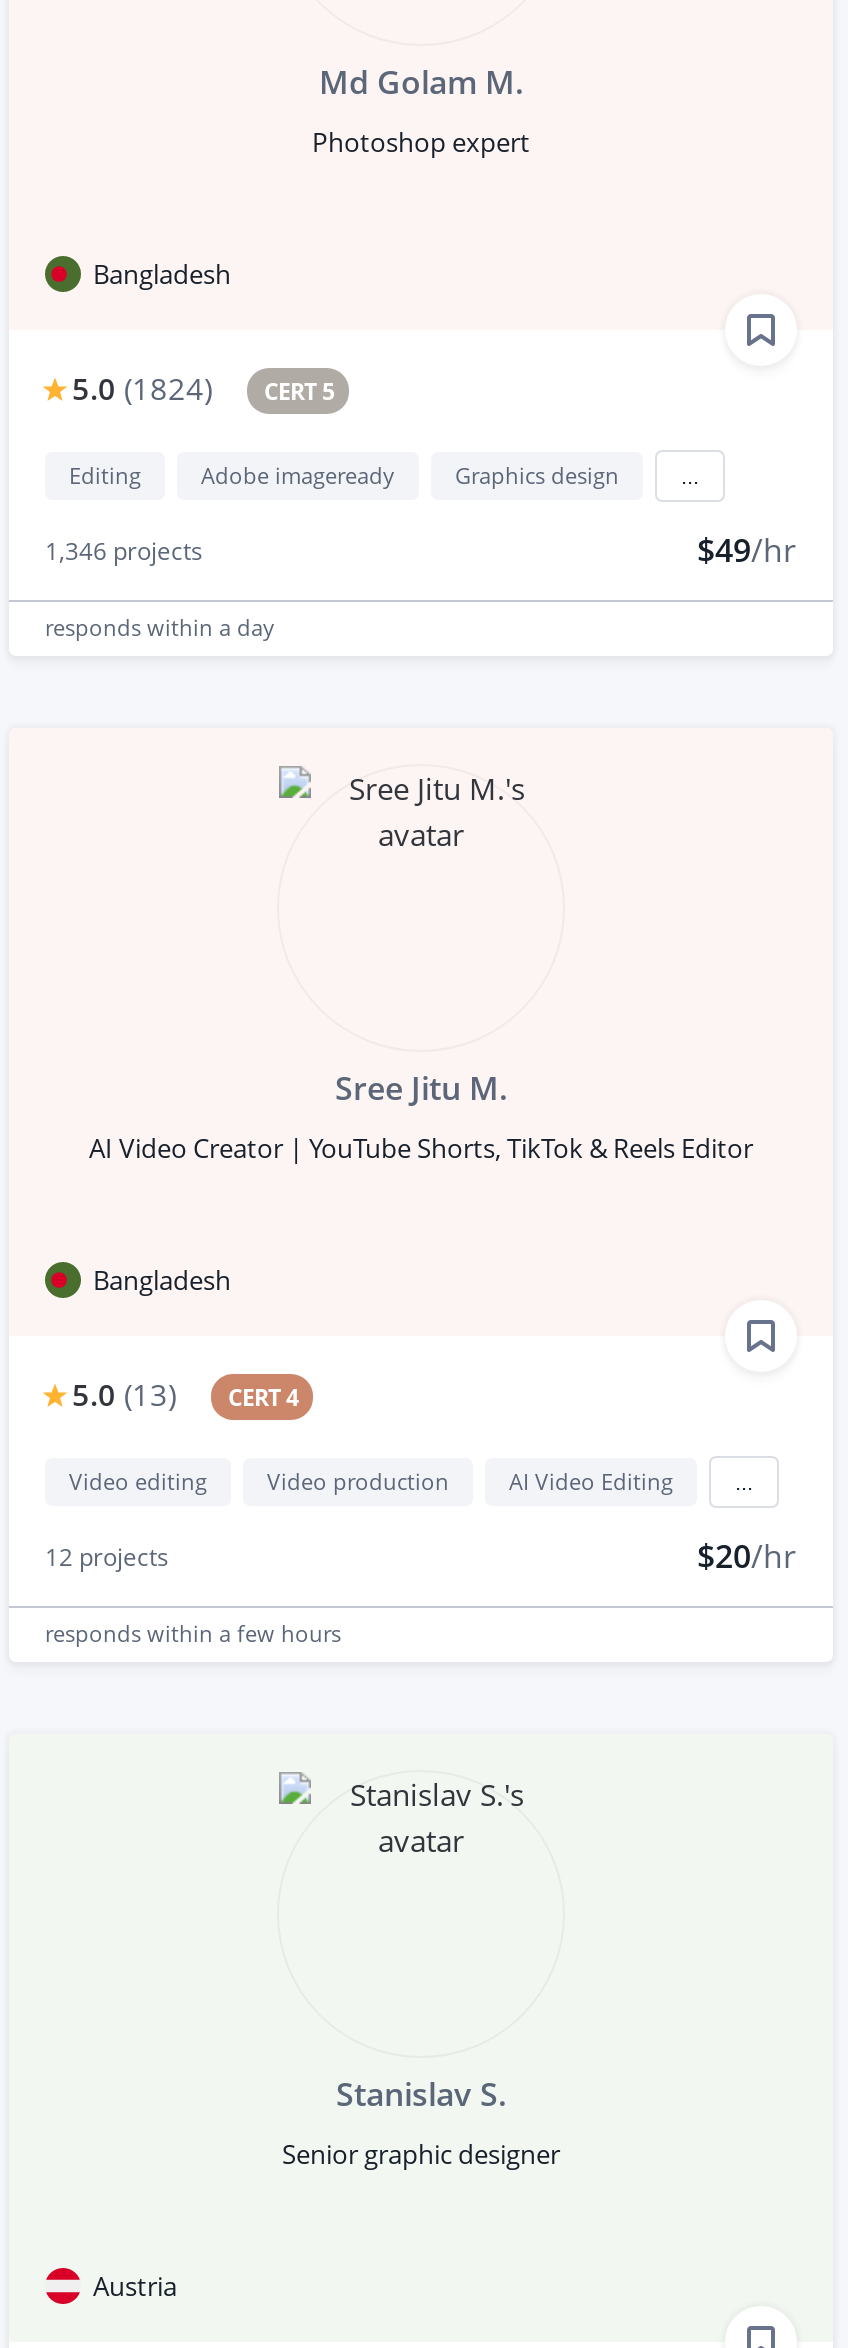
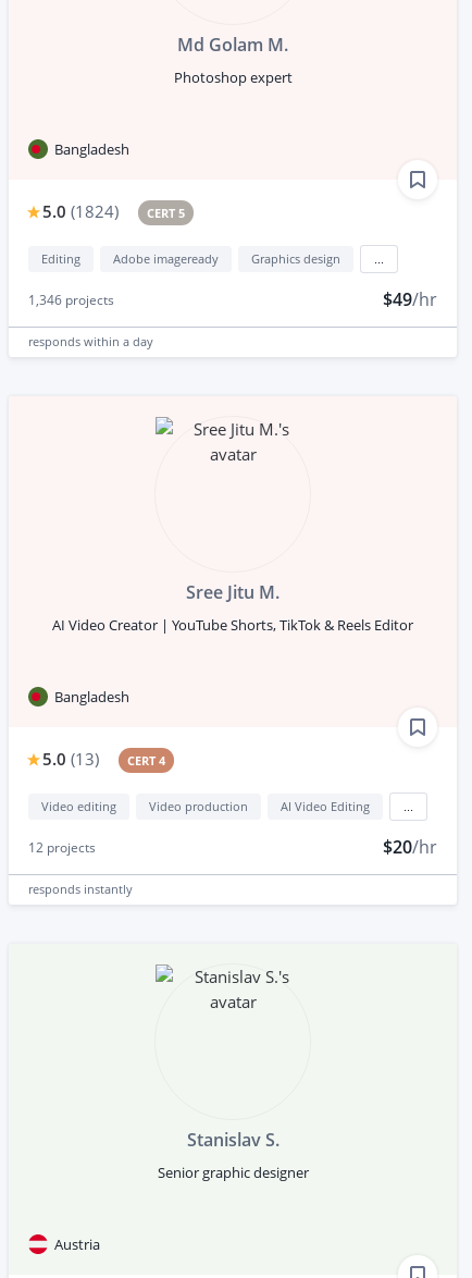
[45,1618,341,1648] responds within a few hours -> [28,881,133,897] responds instantly

